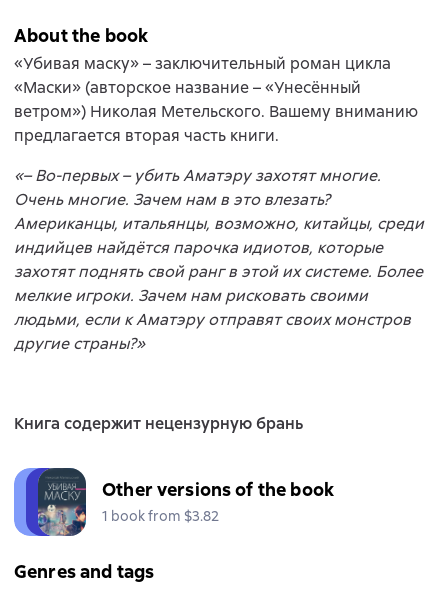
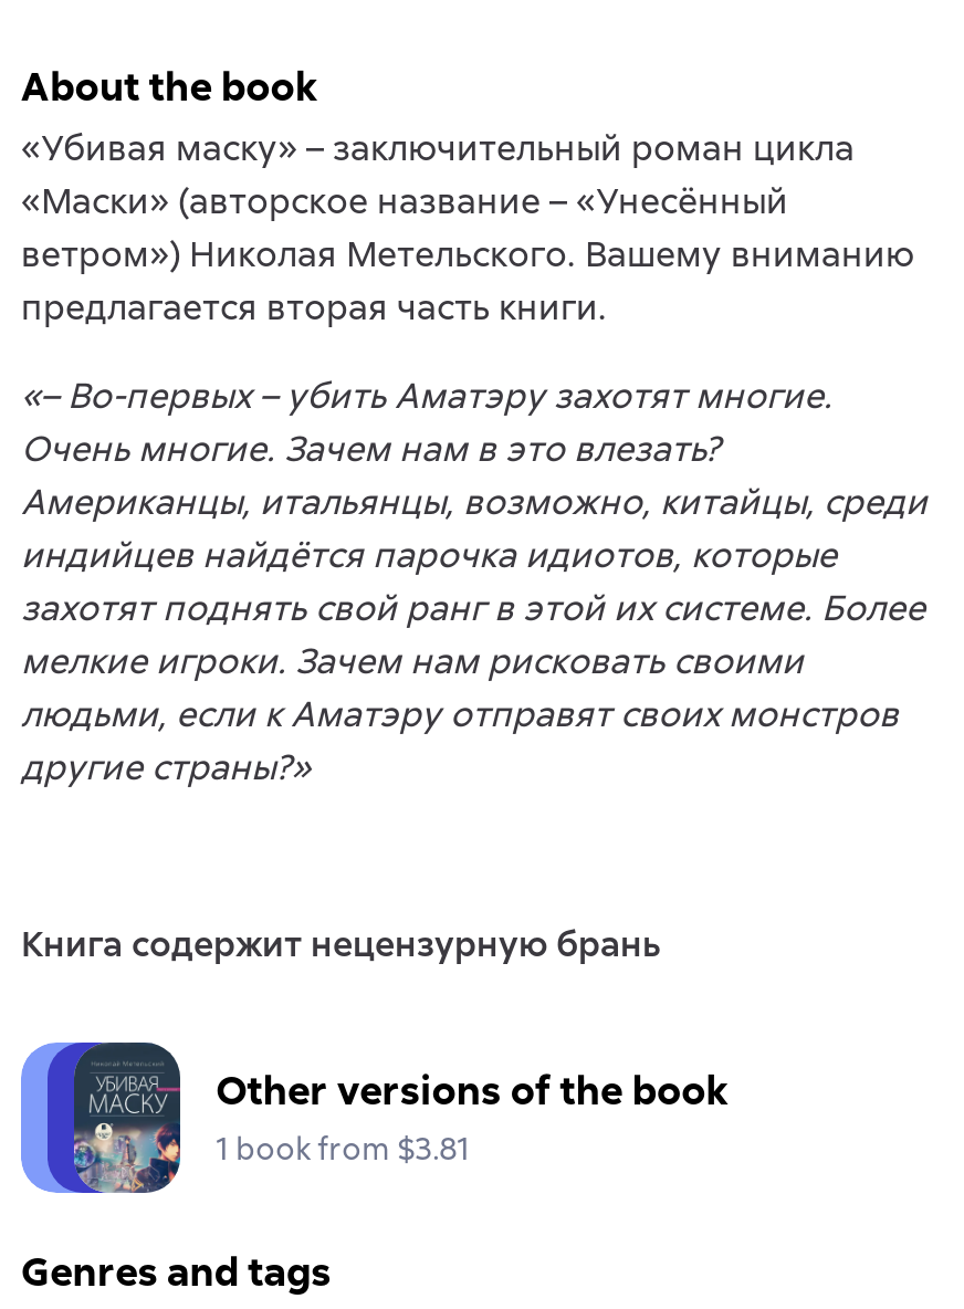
[102,507,219,525] 1 book from $3.82 -> [216,1130,470,1169] 1 book from $3.81

